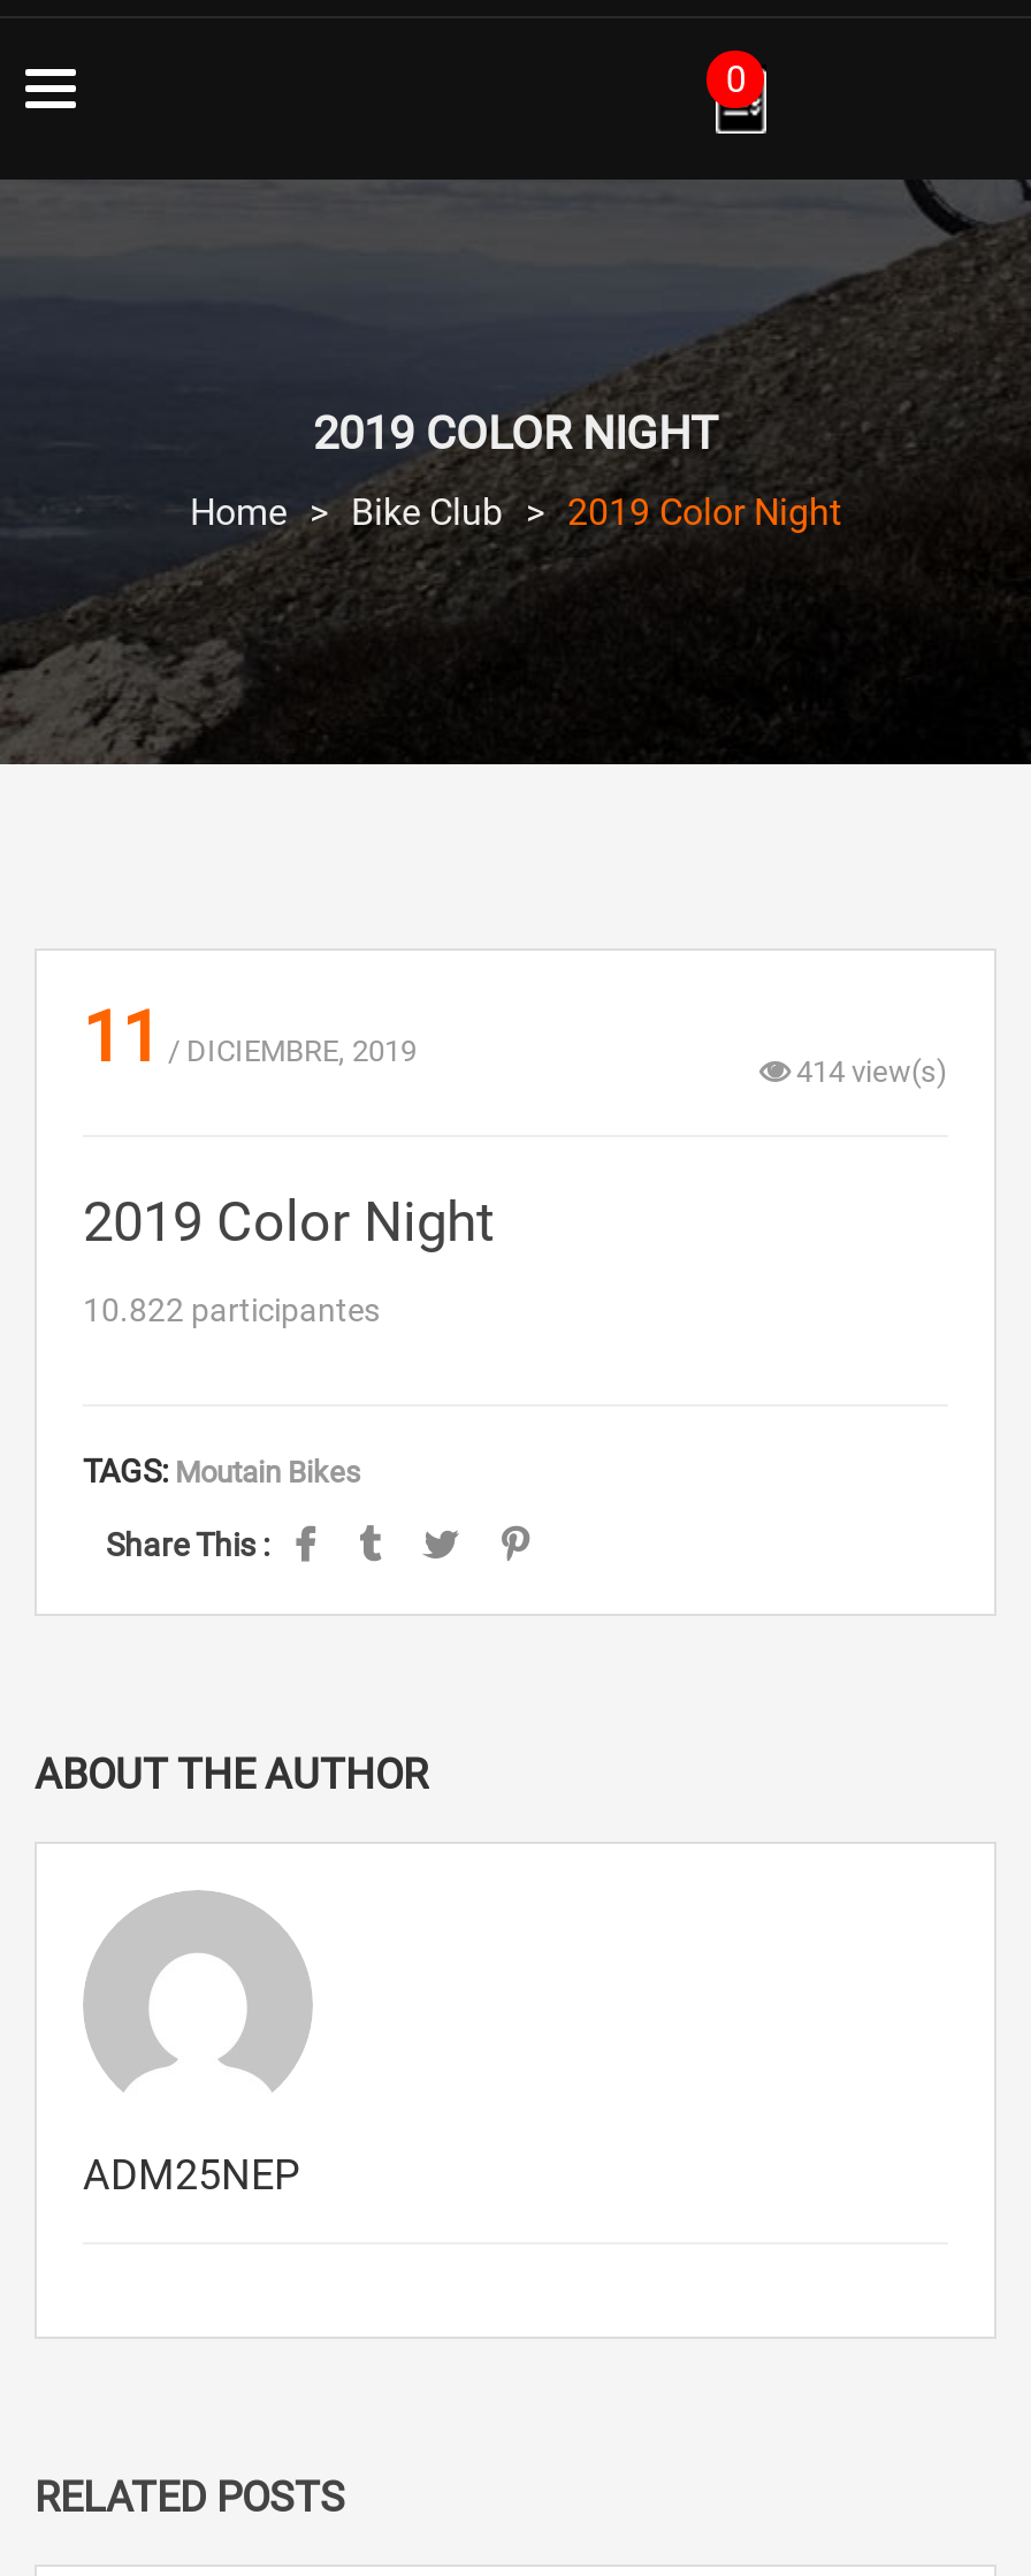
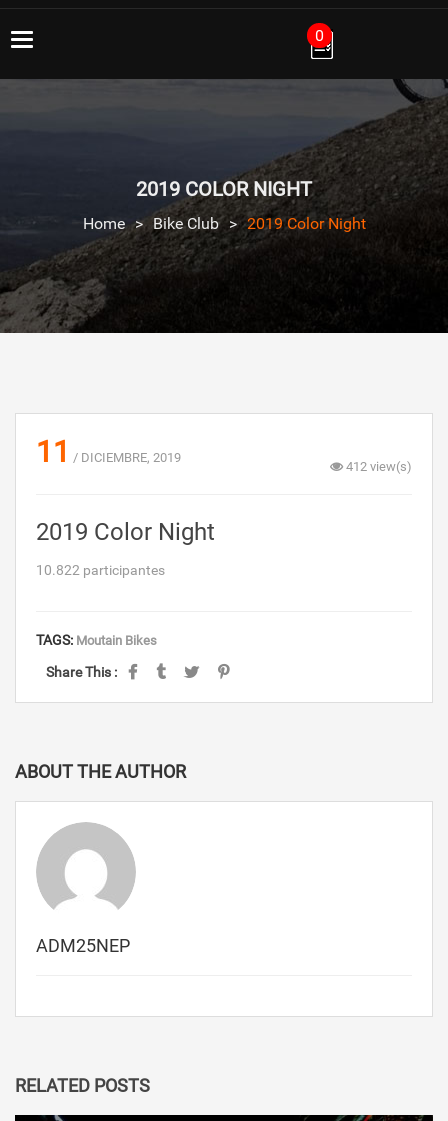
[789,1054,948,1088] 414 view(s) -> [343,459,412,474] 412 view(s)

